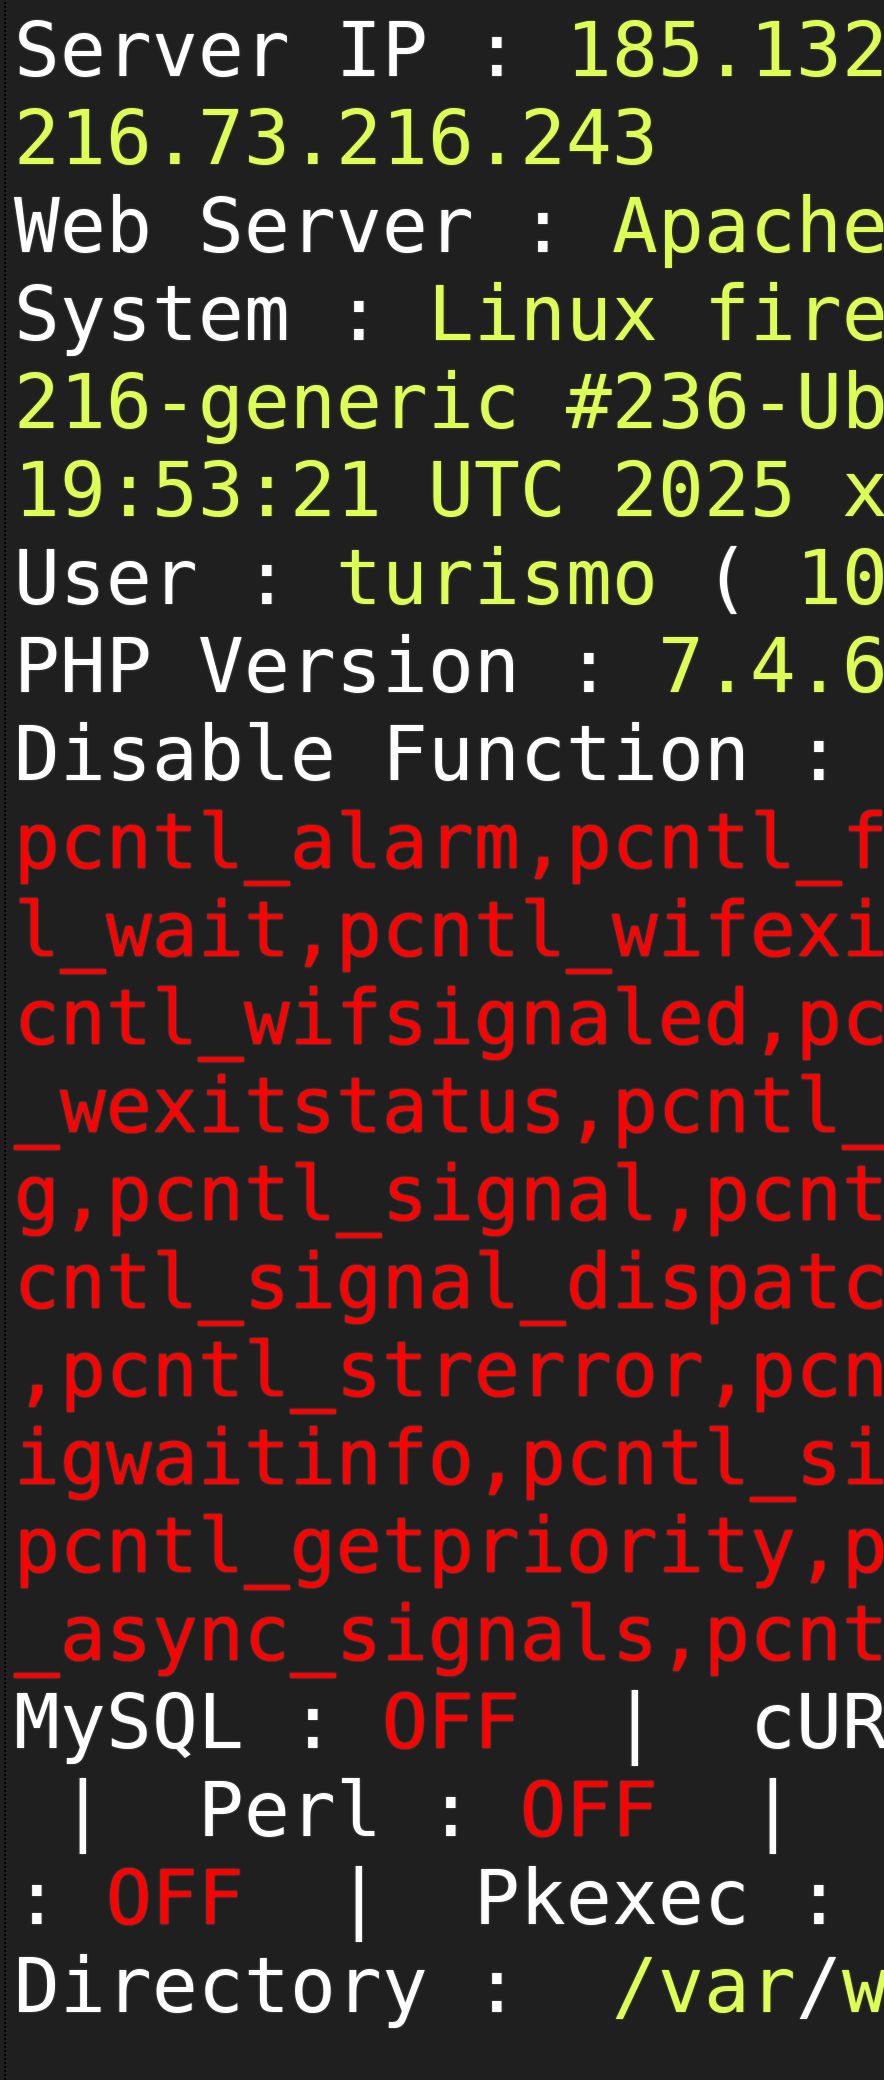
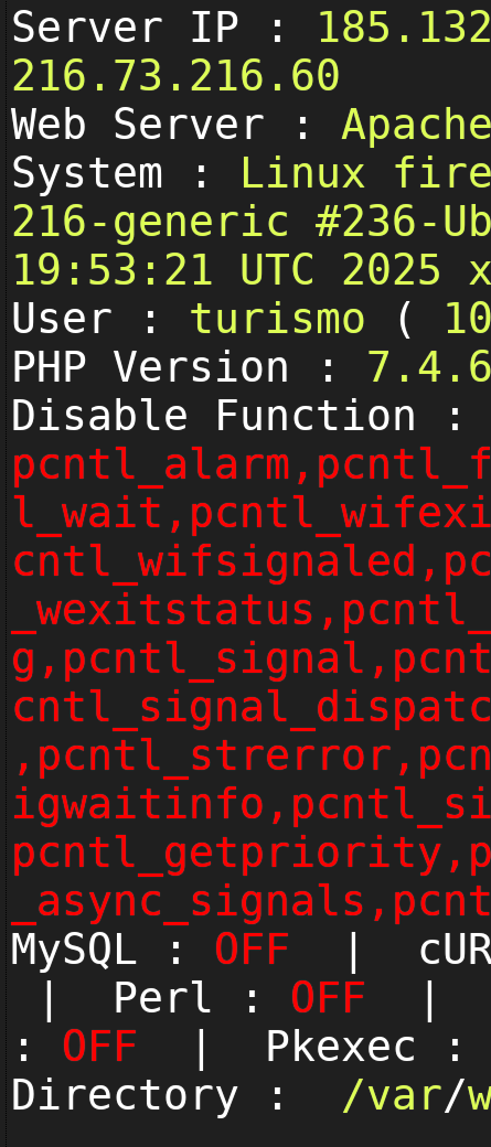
[14,94,658,182] 216.73.216.243 -> [11,52,341,100] 216.73.216.60

